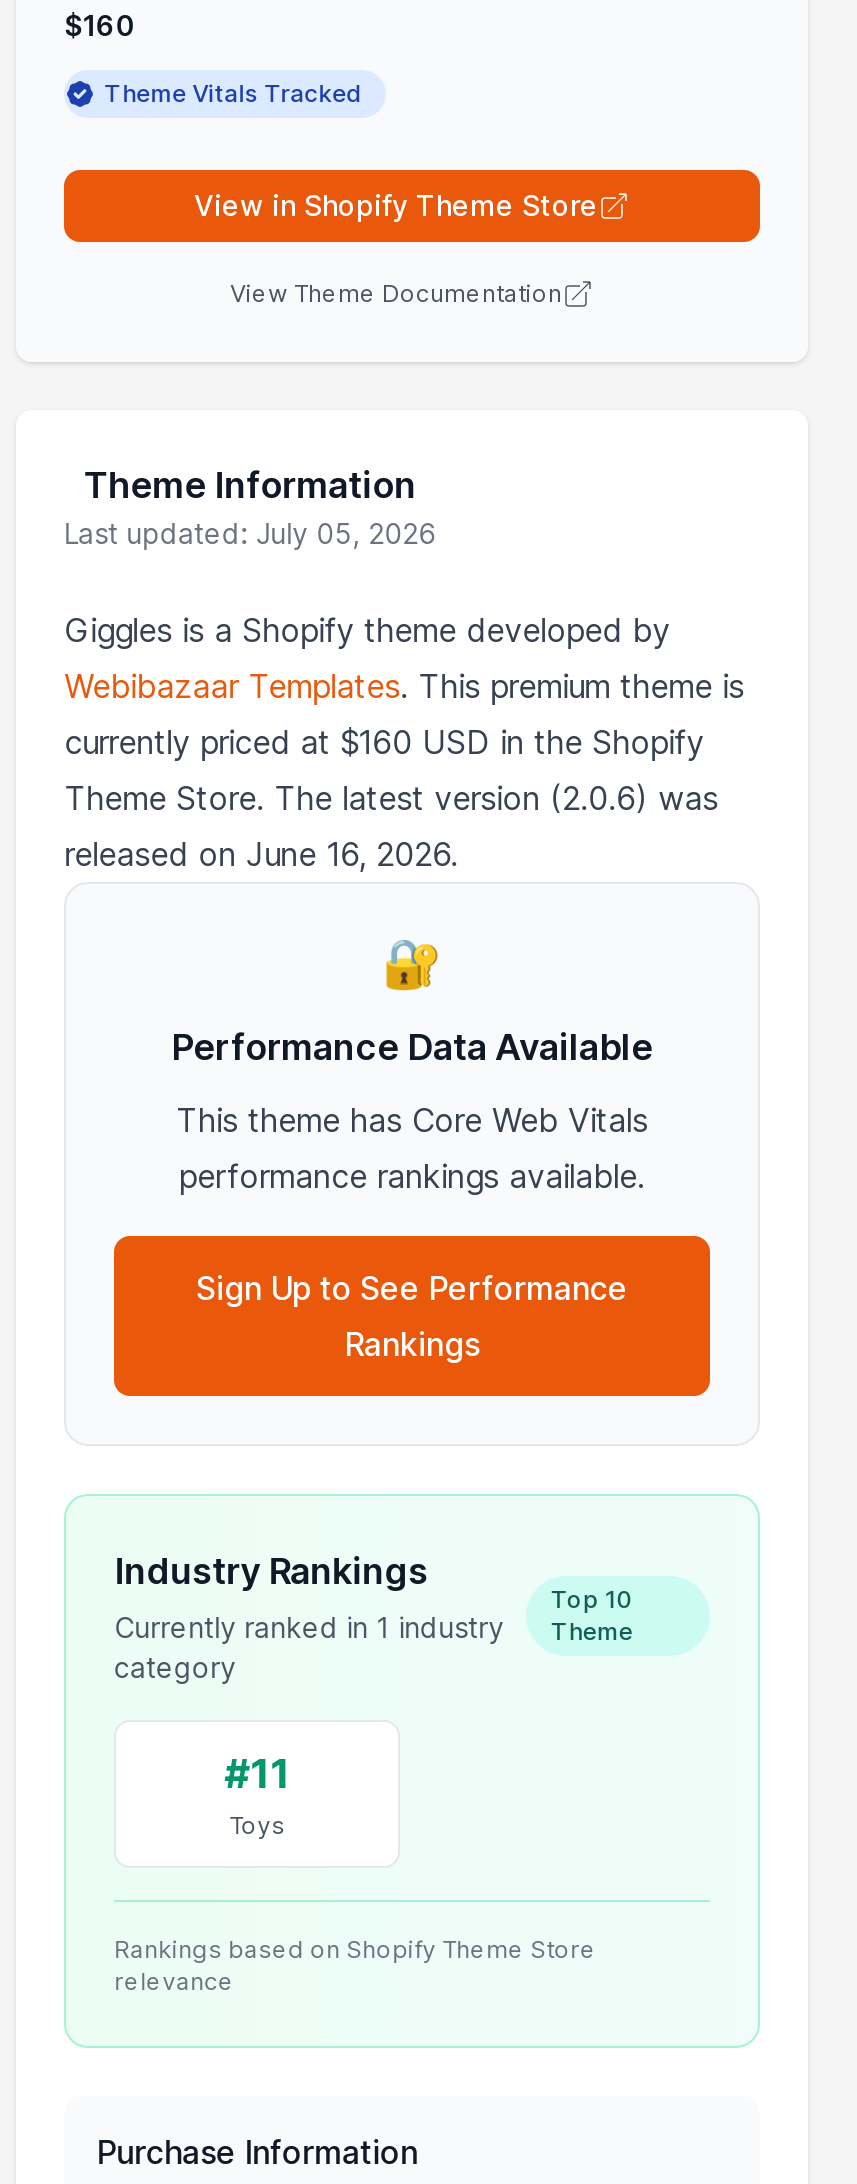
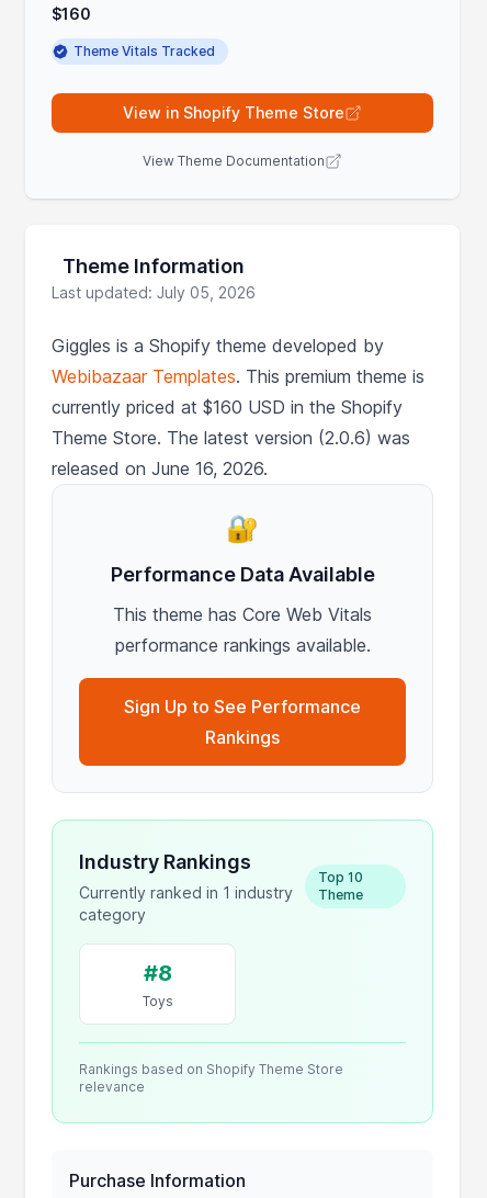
[224,1749,290,1797] #11 -> [143,959,172,986] #8

